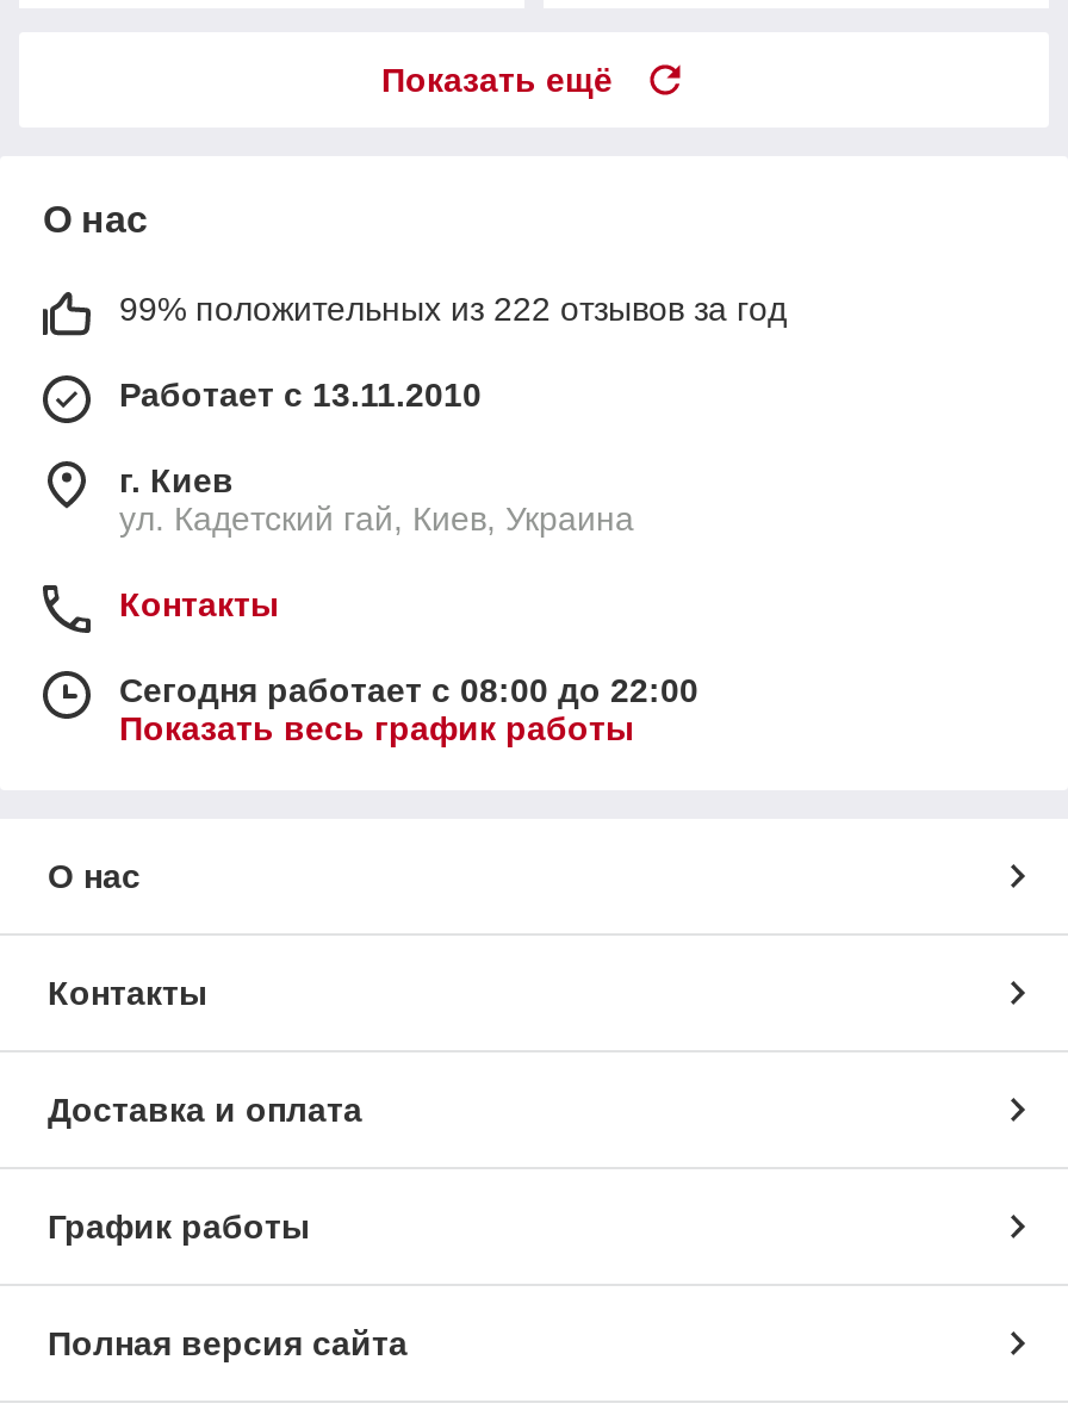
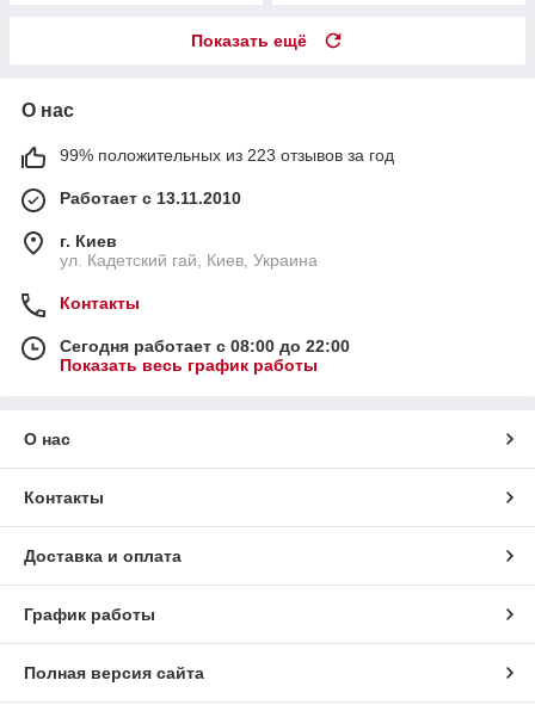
[119,289,787,327] 99% положительных из 222 отзывов за год -> [60,145,394,164] 99% положительных из 223 отзывов за год

